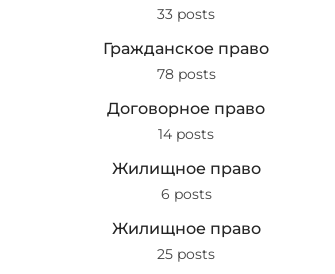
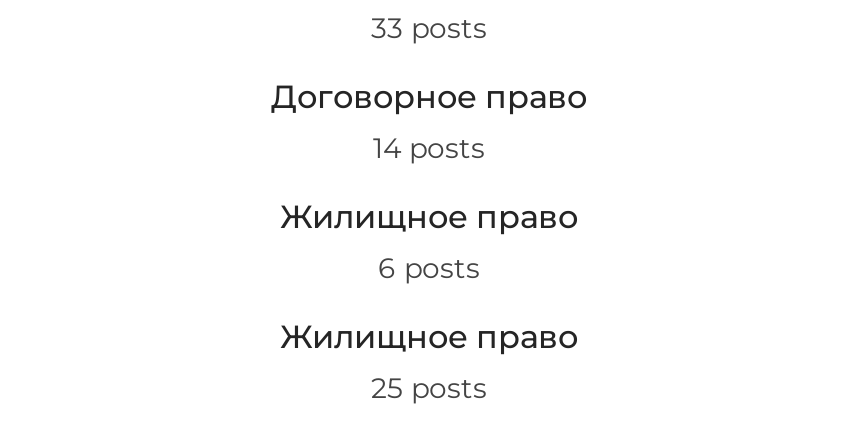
[103,39,269,83] Гражданское право | 78 posts -> none

